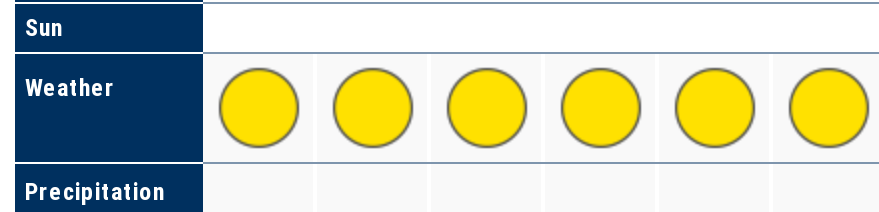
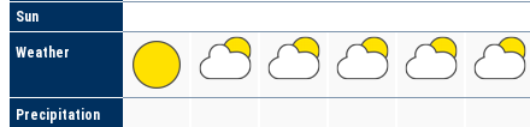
[333,62,415,150] [image] -> [200,36,252,89] [image]
[447,62,529,150] [image] -> [269,36,320,89] [image]
[561,62,643,150] [image] -> [337,36,389,89] [image]
[675,62,757,150] [image] -> [406,36,458,89] [image]
[789,62,871,150] [image] -> [475,36,526,89] [image]

